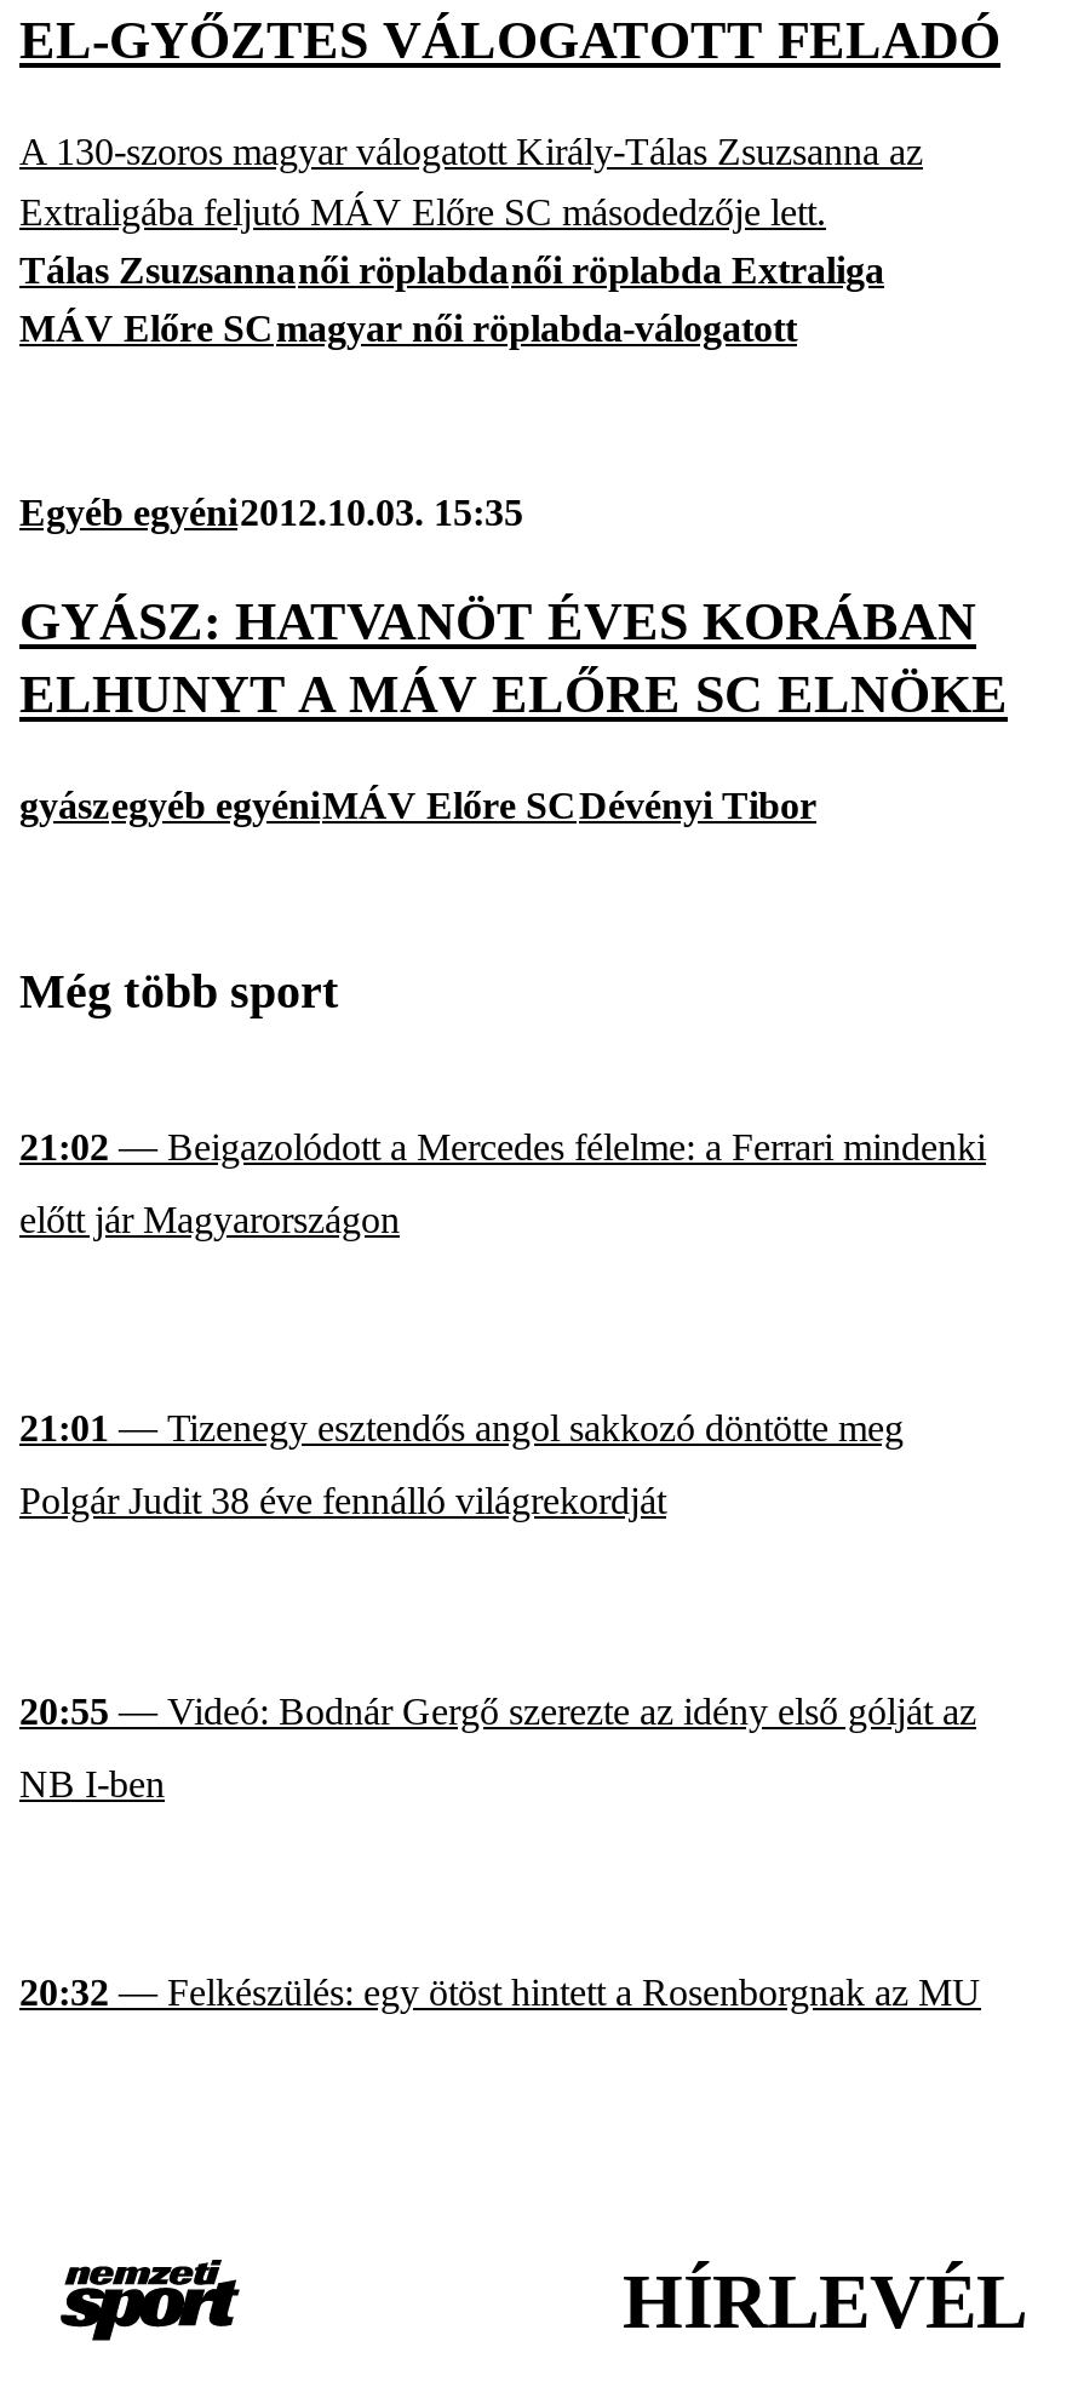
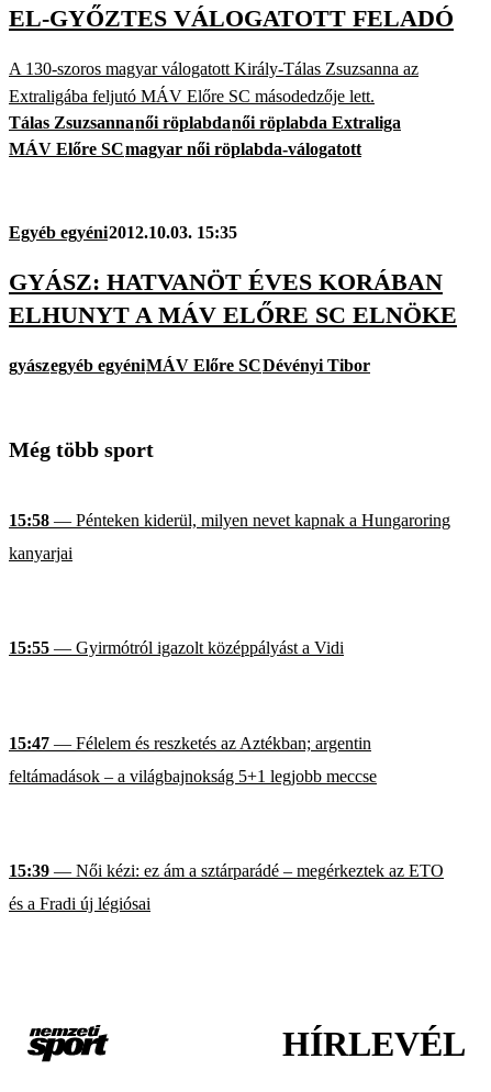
[19,1126,986,1167] 21:02 — Beigazolódott a Mercedes félelme: a Ferrari mindenki -> [9,511,450,529] 15:58 — Pénteken kiderül, milyen nevet kapnak a Hungaroring
[19,1198,400,1240] előtt jár Magyarországon -> [9,544,72,562] kanyarjai
[19,1408,904,1449] 21:01 — Tizenegy esztendős angol sakkozó döntötte meg -> [9,639,344,657] 15:55 — Gyirmótról igazolt középpályást a Vidi
[19,1481,666,1522] Polgár Judit 38 éve fennálló világrekordját -> [9,734,371,752] 15:47 — Félelem és reszketés az Aztékban; argentin
[19,1690,976,1732] 20:55 — Videó: Bodnár Gergő szerezte az idény első gólját az -> [9,767,377,785] feltámadások – a világbajnokság 5+1 legjobb meccse
[19,1763,165,1804] NB I-ben -> [9,862,444,880] 15:39 — Női kézi: ez ám a sztárparádé – megérkeztek az ETO
[19,1973,981,2014] 20:32 — Felkészülés: egy ötöst hintett a Rosenborgnak az MU -> [9,895,150,913] és a Fradi új légiósai

